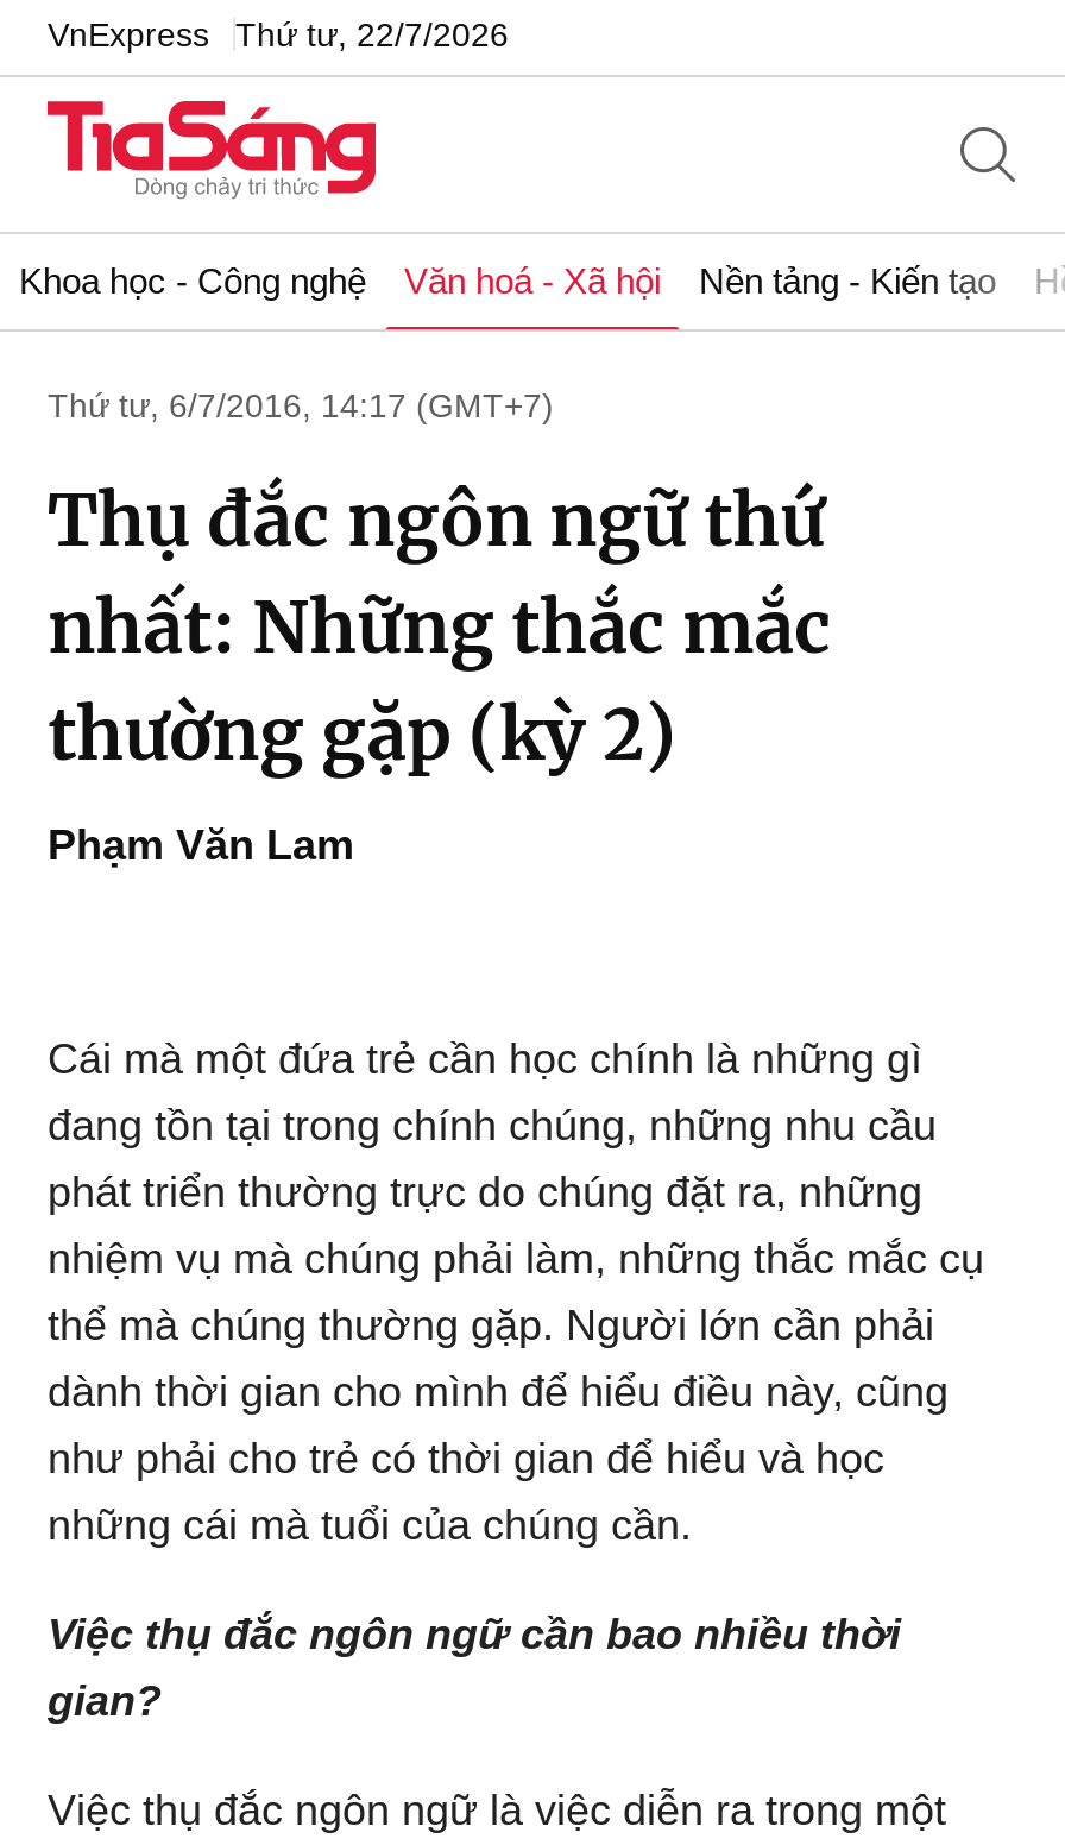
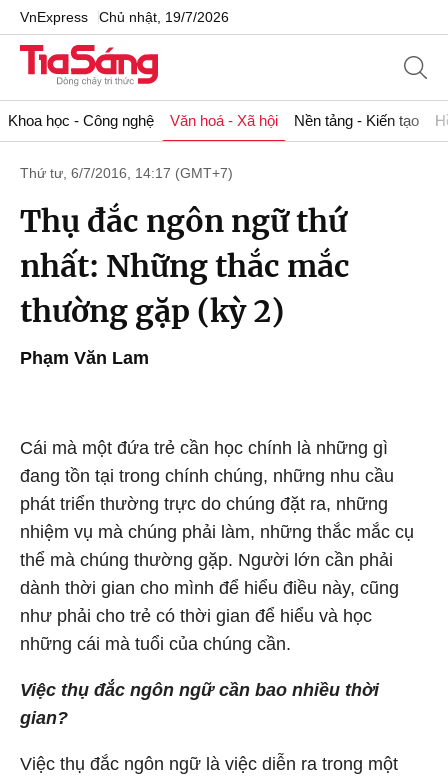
[48,14,509,52] VnExpress Thứ tư, 22/7/2026 -> [20,8,229,24] VnExpress Chủ nhật, 19/7/2026

